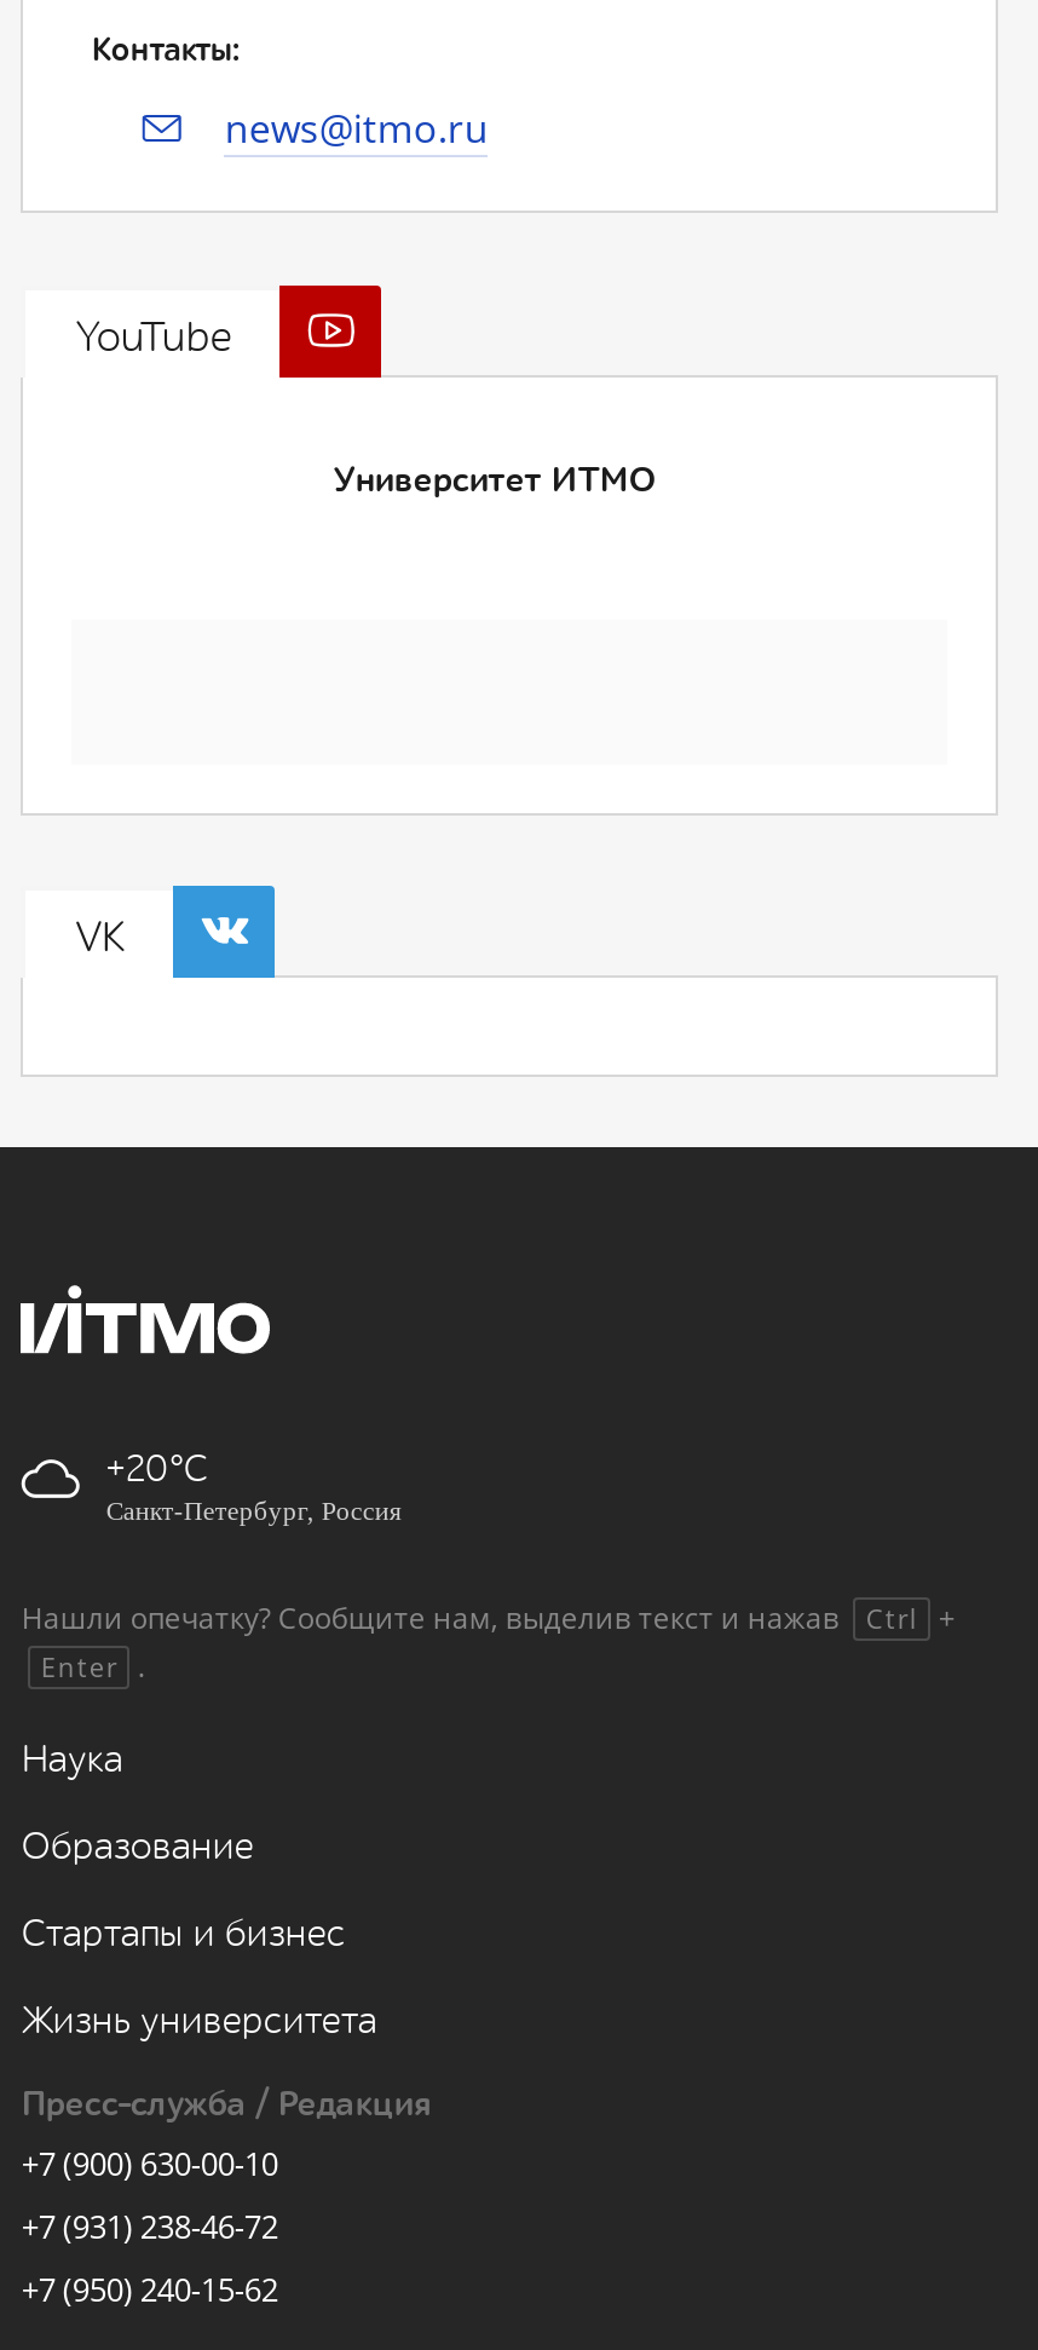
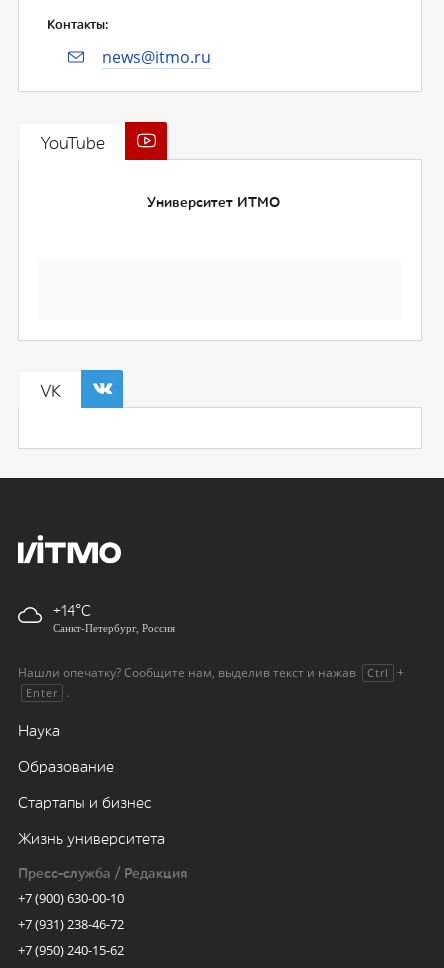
[106,1448,169,1494] +20 -> [53,602,75,621] +14

